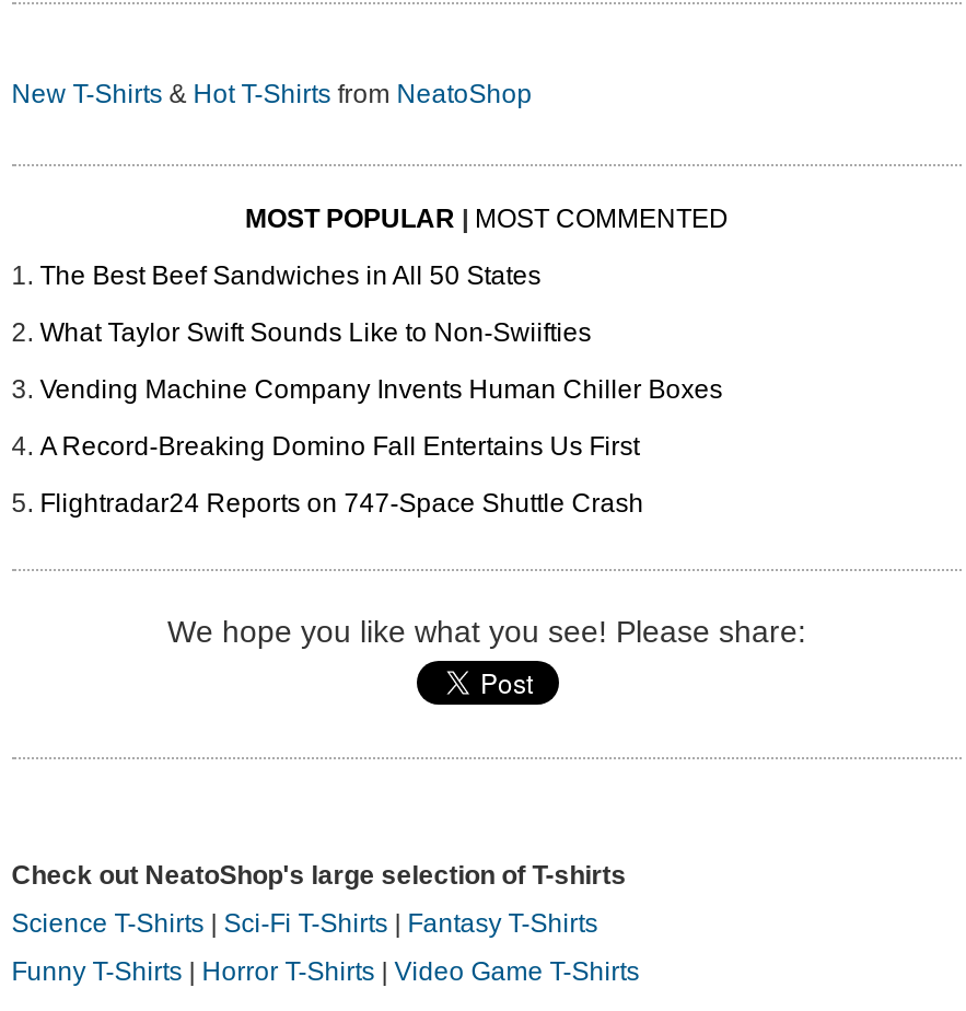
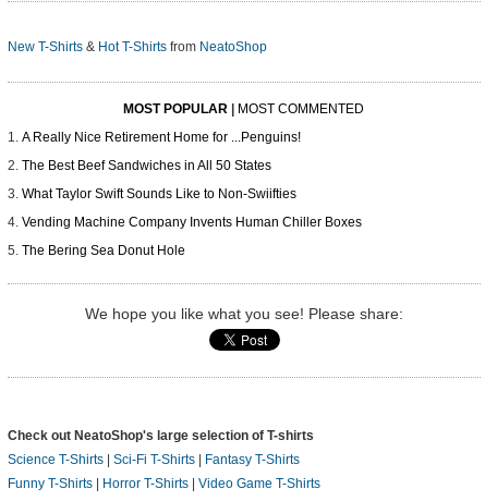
none -> [21,130,300,145] A Really Nice Retirement Home for ...Penguins!
moved [40,262,722,406] -> [21,158,362,230]: The Best Beef Sandwiches in All 50 States | What Taylor Swift Sounds Like to Non-Swiifties | Vending Machine Company Invents Human Chiller Boxes
[40,432,644,520] A Record-Breaking Domino Fall Entertains Us First | Flightradar24 Reports on 747-Space Shuttle Crash -> [21,243,185,259] The Bering Sea Donut Hole

